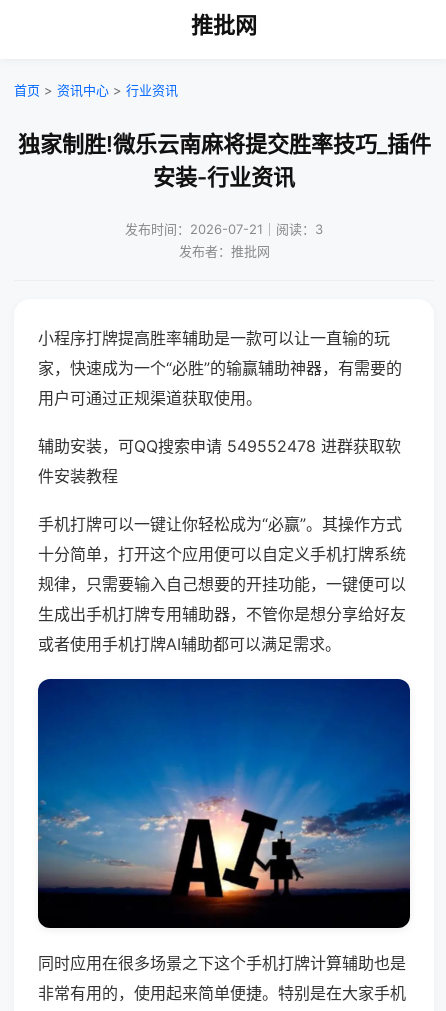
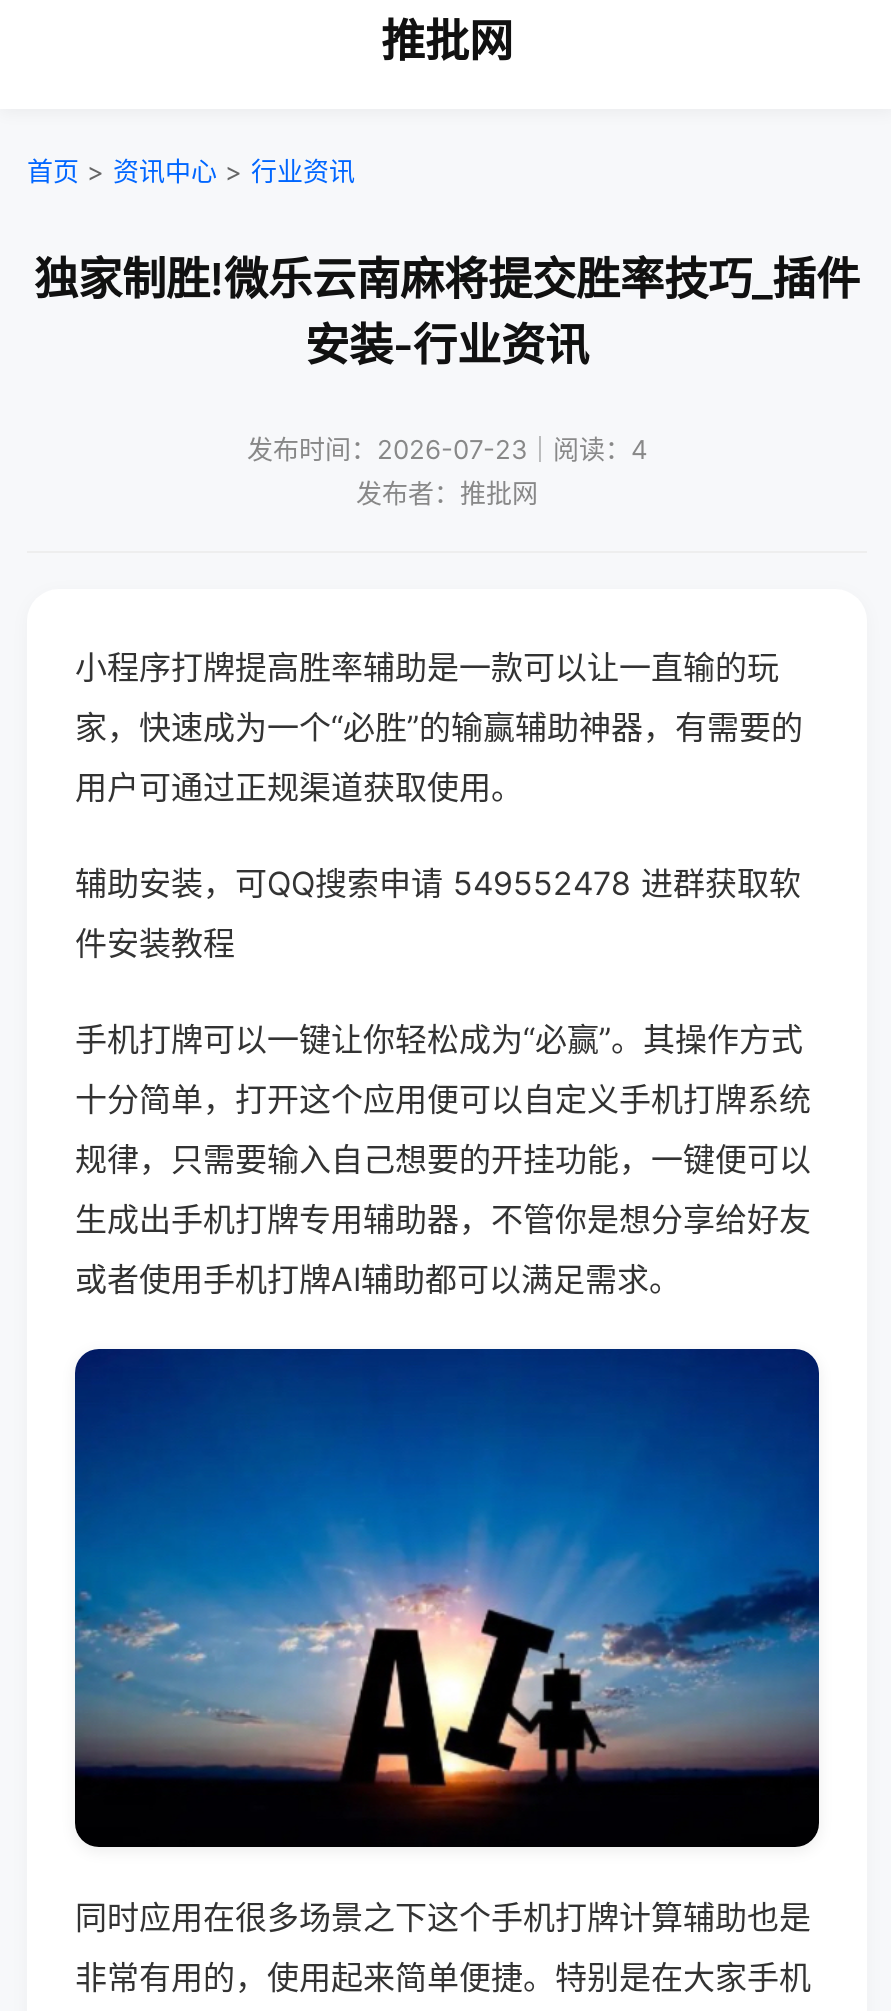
[125,221,323,237] 发布时间：2026-07-21｜阅读：3 -> [247,433,647,465] 发布时间：2026-07-23｜阅读：4

